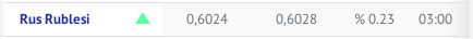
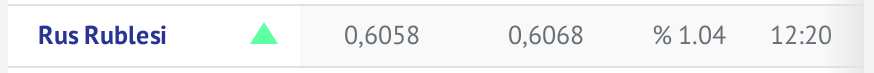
[186,10,228,28] 0,6024 -> [344,18,420,52] 0,6058
[276,10,317,28] 0,6028 -> [508,18,584,52] 0,6068
[354,10,395,28] % 0.23 -> [652,18,726,52] % 1.04
[419,10,452,28] 03:00 -> [770,18,832,52] 12:20

